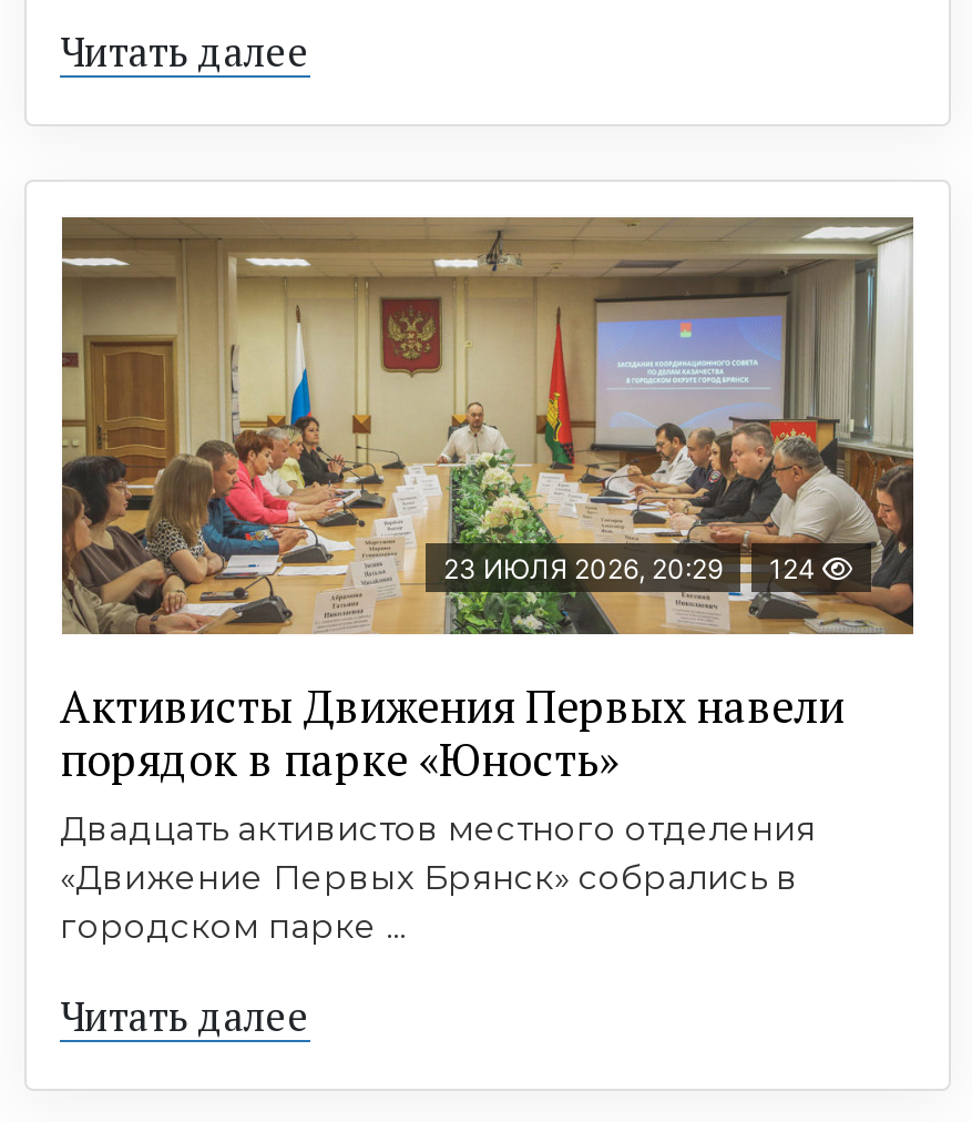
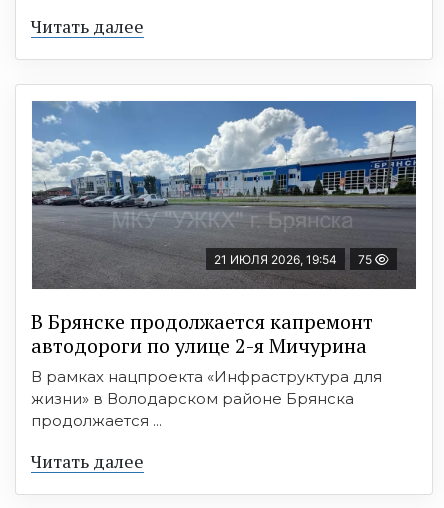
[60,215,915,636] [image] | 23 ИЮЛЯ 2026, 20:29 | 124 -> [31,100,416,290] [image] | 21 ИЮЛЯ 2026, 19:54 | 75
[60,677,845,948] Активисты Движения Первых навели | порядок в парке «Юность» | Двадцать активистов местного отделения | «Движение Первых Брянск» собрались в | городском парке ... -> [31,308,382,430] В Брянске продолжается капремонт | автодороги по улице 2-я Мичурина | В рамках нацпроекта «Инфраструктура для | жизни» в Володарском районе Брянска | продолжается ...

